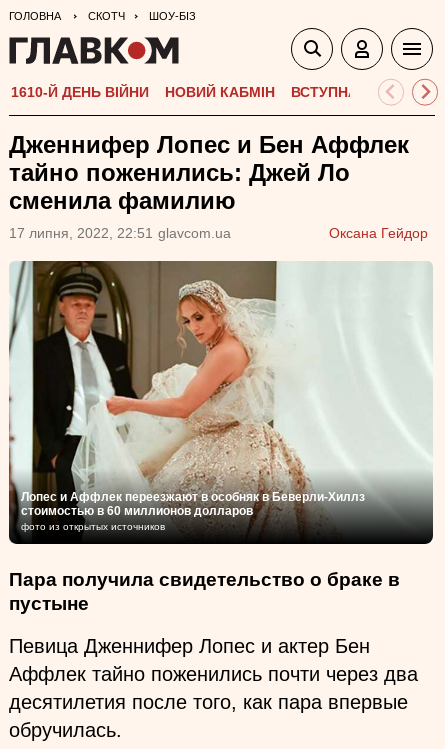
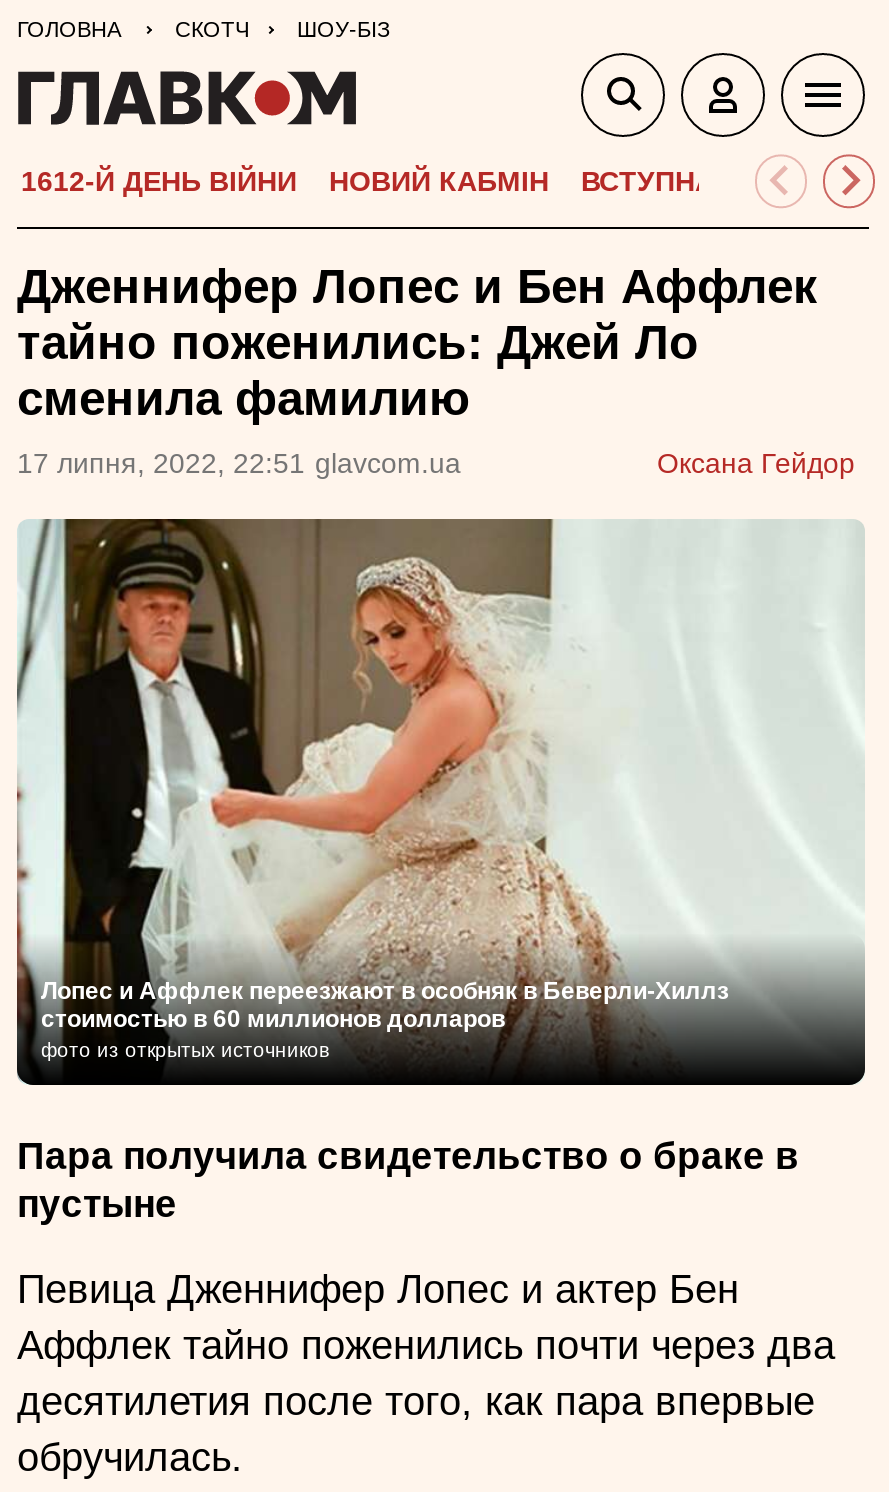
[11,84,149,100] 1610-Й ДЕНЬ ВІЙНИ -> [21,165,297,197] 1612-Й ДЕНЬ ВІЙНИ

